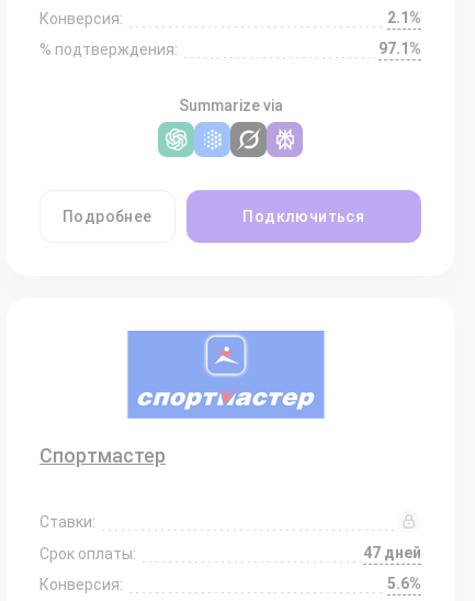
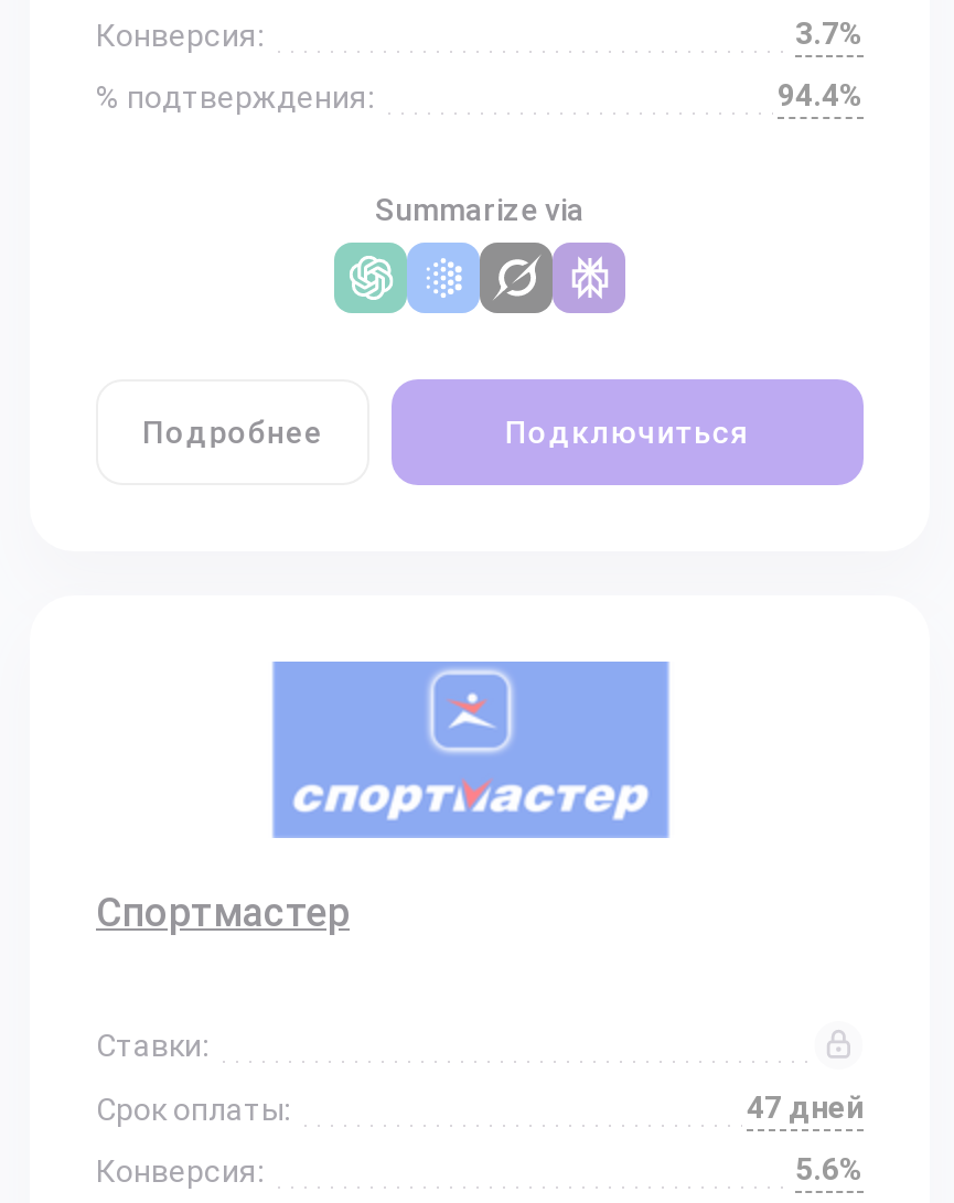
[387,9,421,26] 2.1% -> [795,15,864,51] 3.7%
[378,40,421,57] 97.1% -> [778,77,864,112] 94.4%

